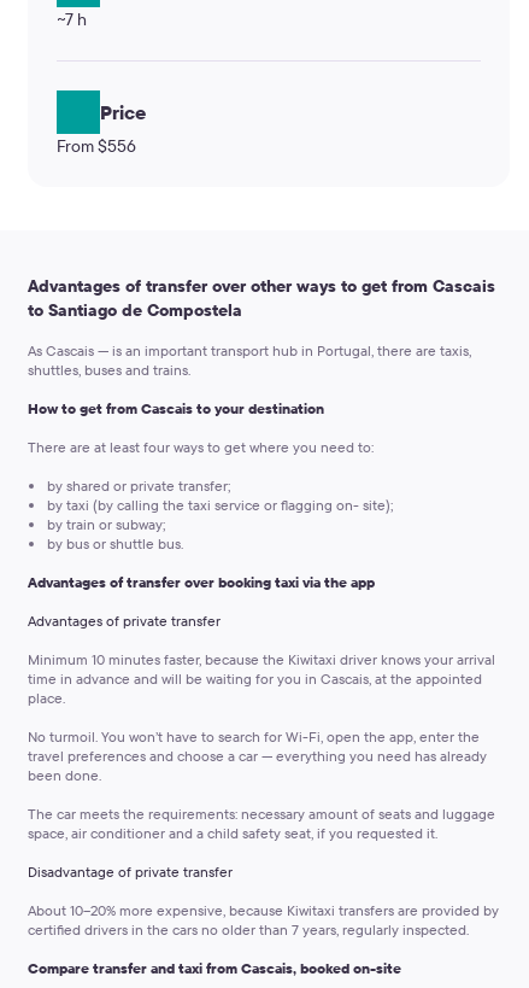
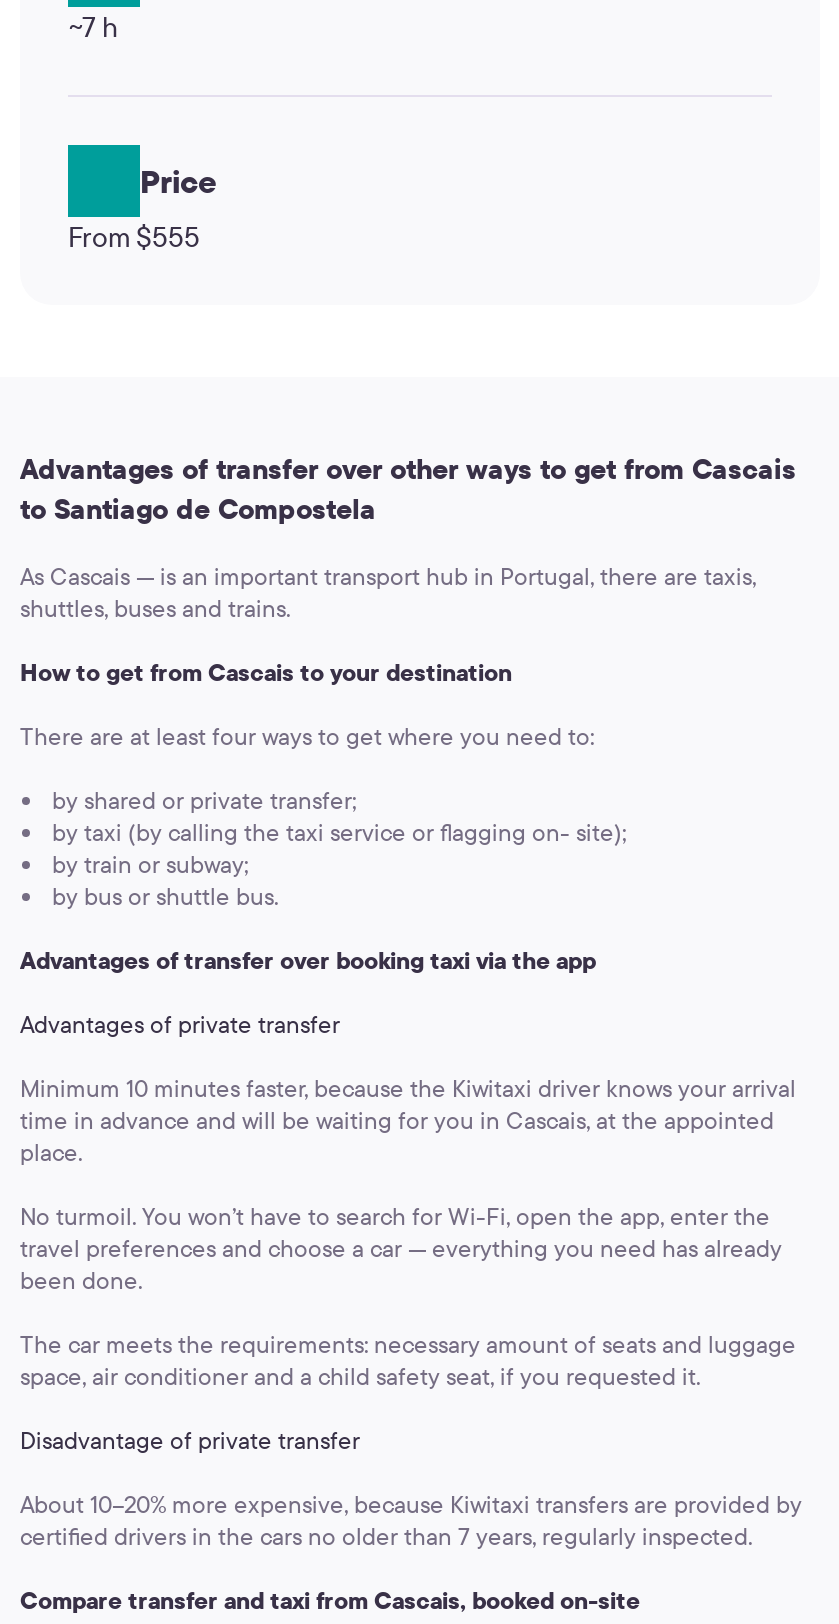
[57,135,136,157] From $556 -> [68,219,200,255] From $555

